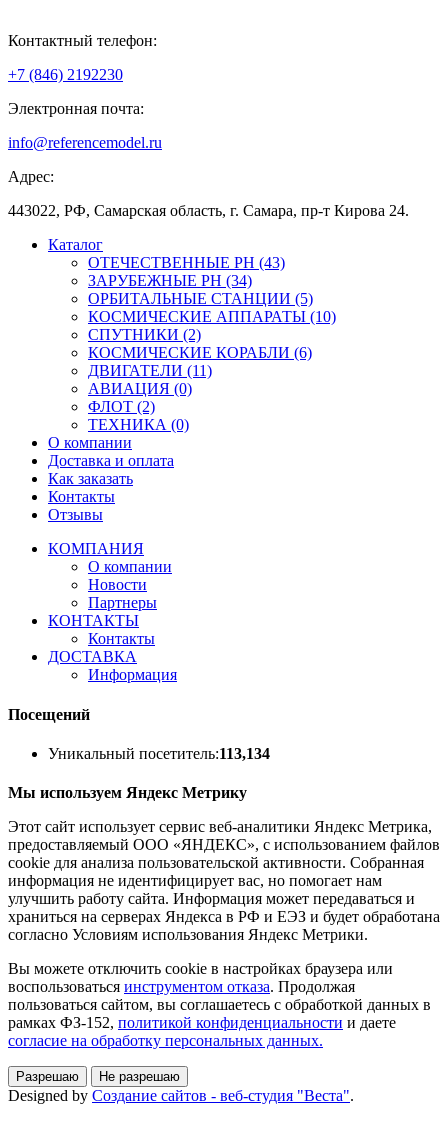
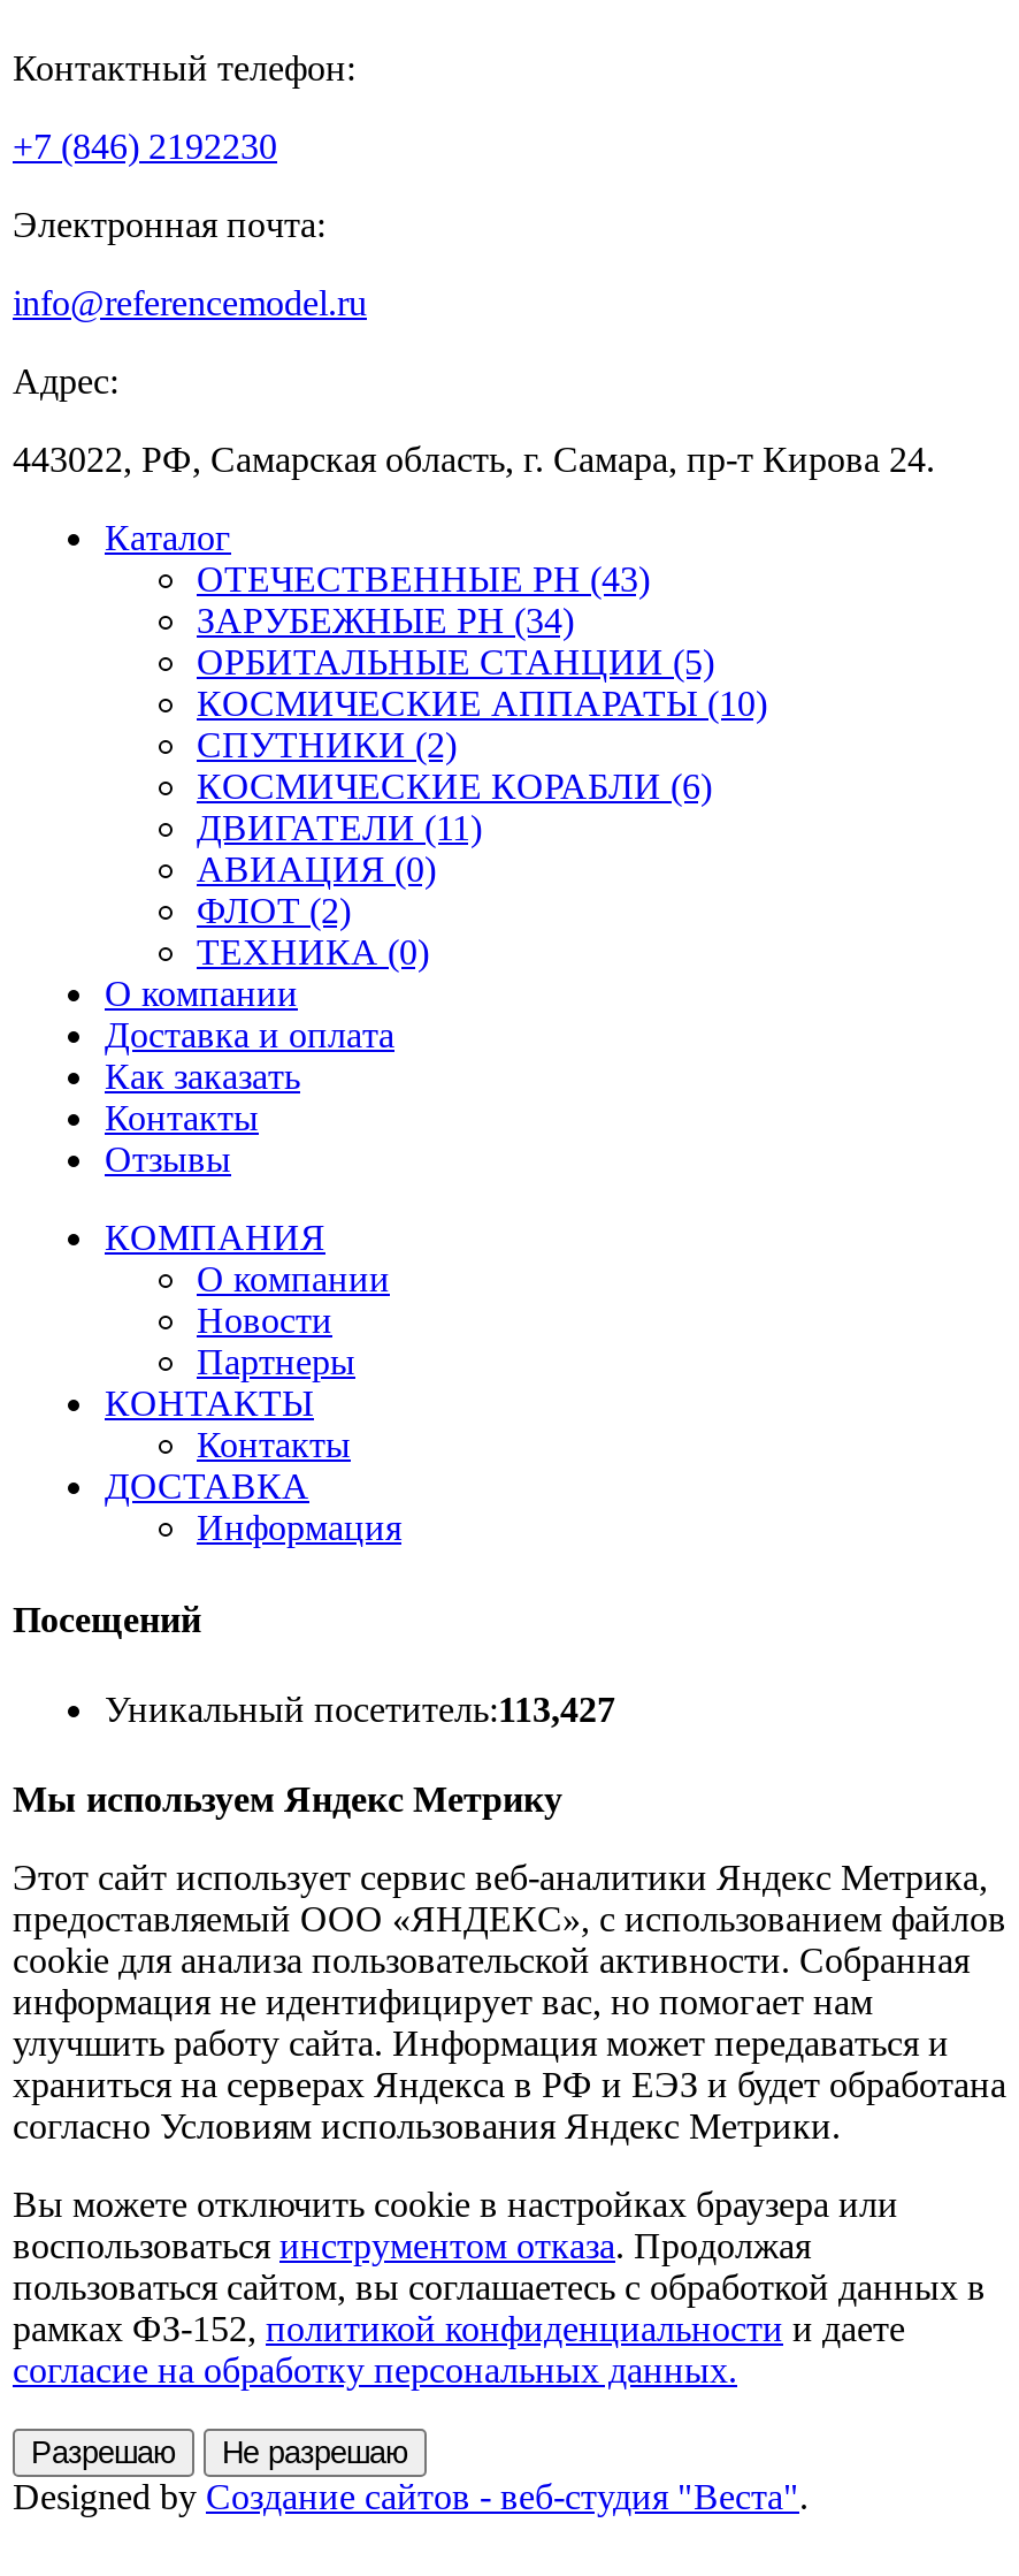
[48,745,270,762] Уникальный посетитель:113,134 -> [105,1689,615,1729] Уникальный посетитель:113,427

